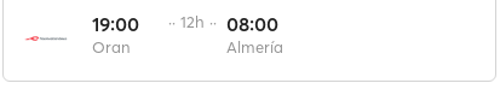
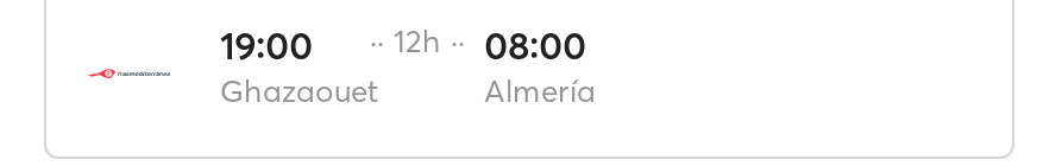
[92,37,130,57] Oran -> [220,71,379,109] Ghazaouet

